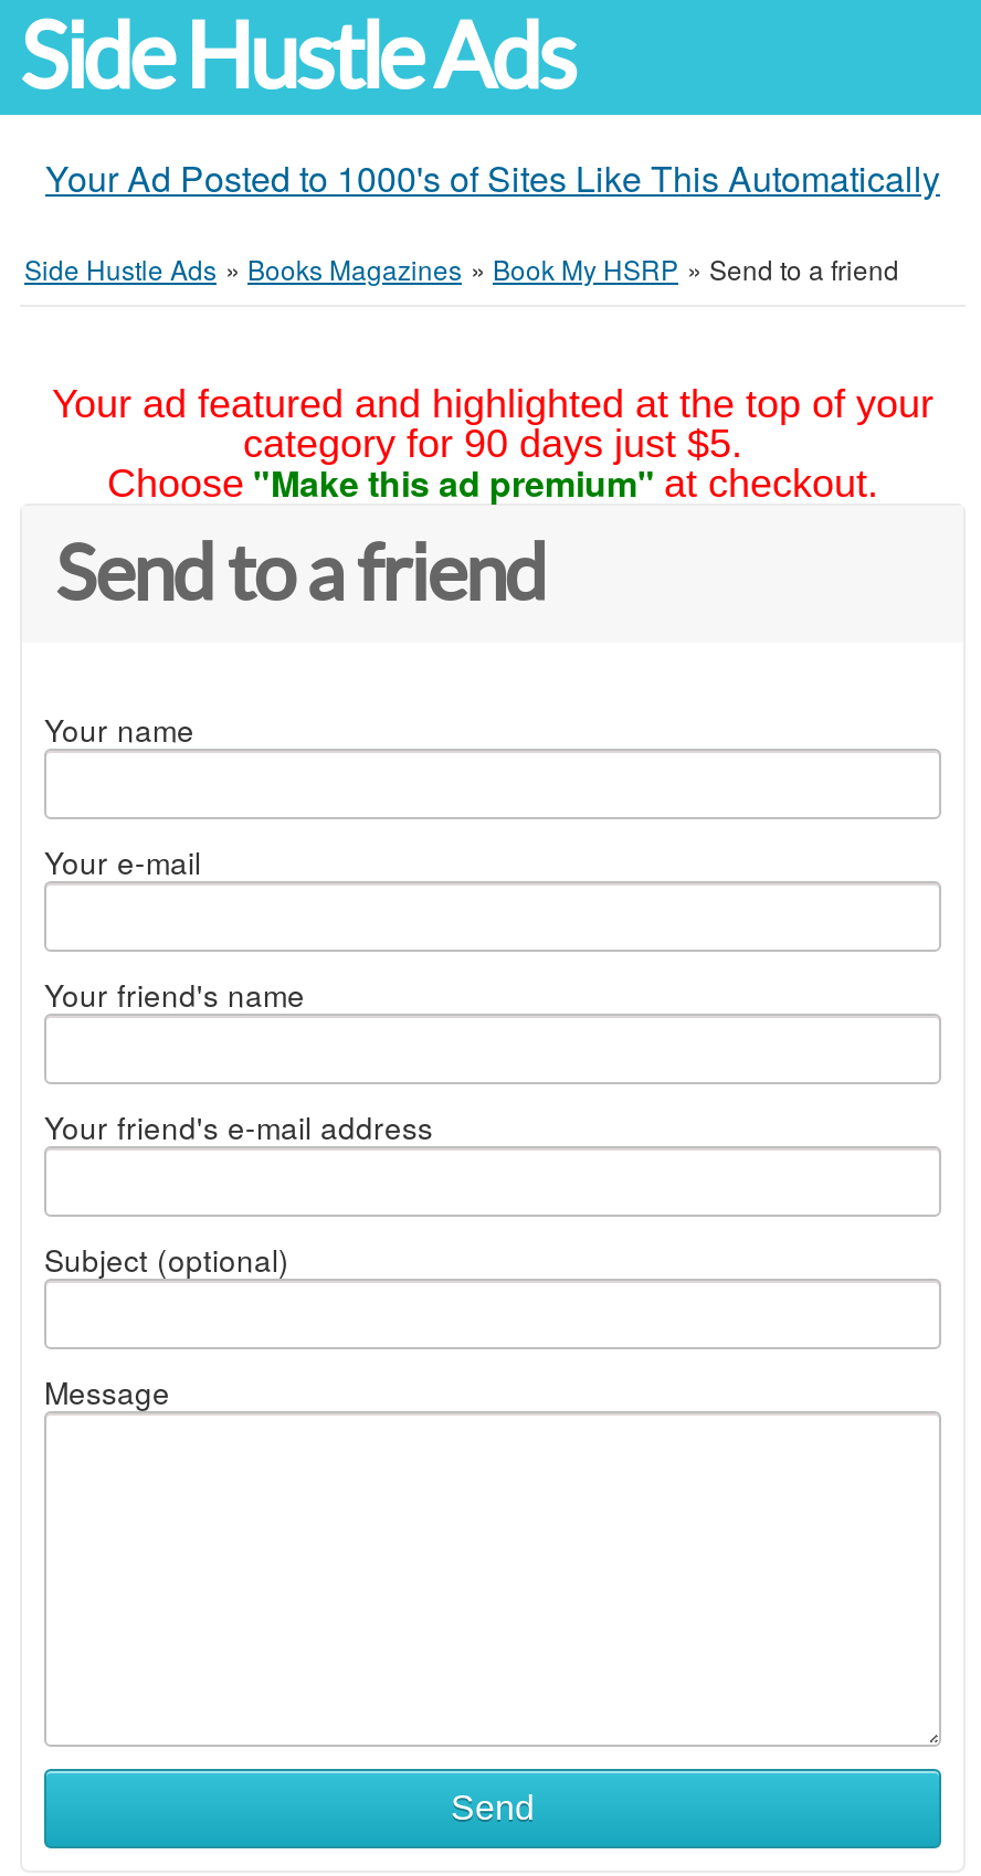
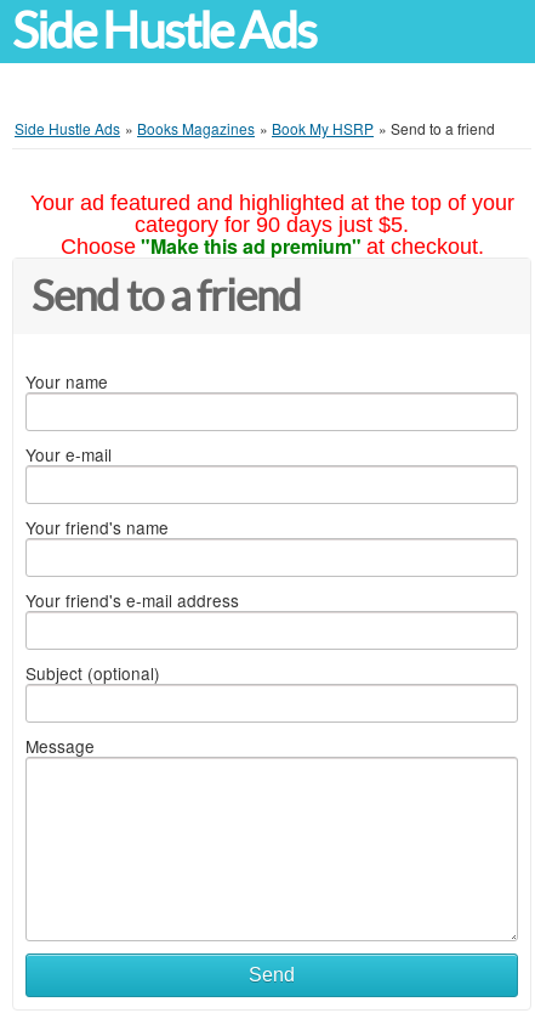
[45,152,940,203] Your Ad Posted to 1000's of Sites Like This Automatically -> none

